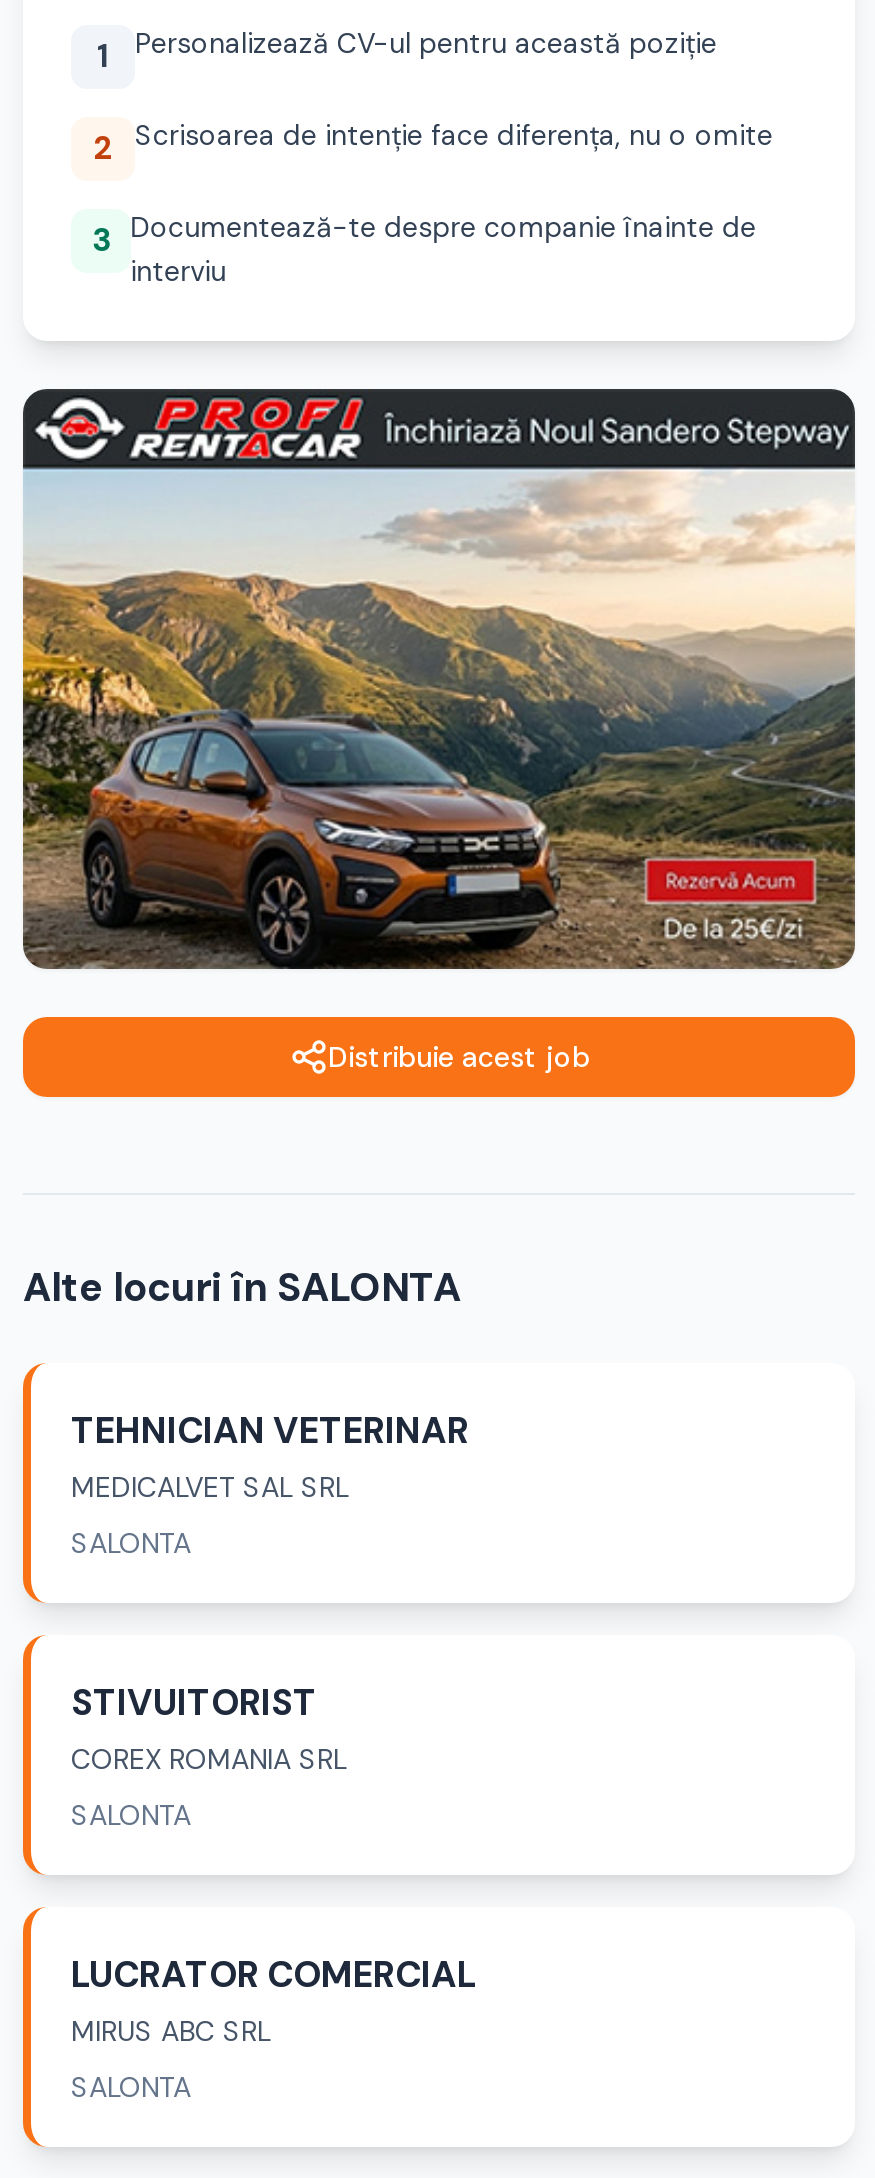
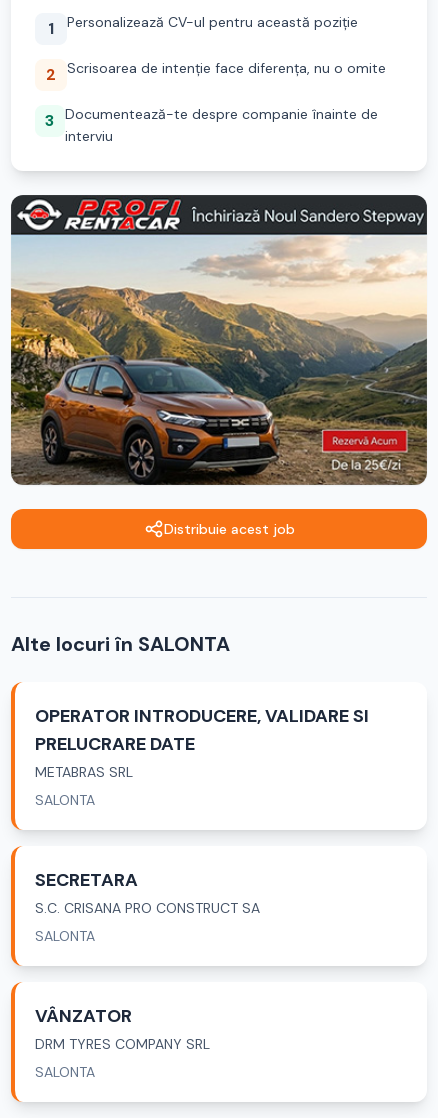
[71,1408,469,1506] TEHNICIAN VETERINAR | MEDICALVET SAL SRL -> [35,704,369,781] OPERATOR INTRODUCERE, VALIDARE SI | PRELUCRARE DATE | METABRAS SRL
[71,1680,347,1778] STIVUITORIST | COREX ROMANIA SRL -> [35,868,260,917] SECRETARA | S.C. CRISANA PRO CONSTRUCT SA
[71,1952,477,2050] LUCRATOR COMERCIAL | MIRUS ABC SRL -> [35,1004,210,1053] VÂNZATOR | DRM TYRES COMPANY SRL

